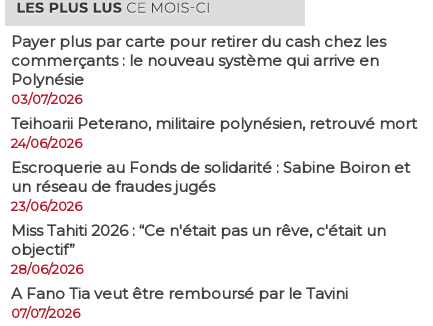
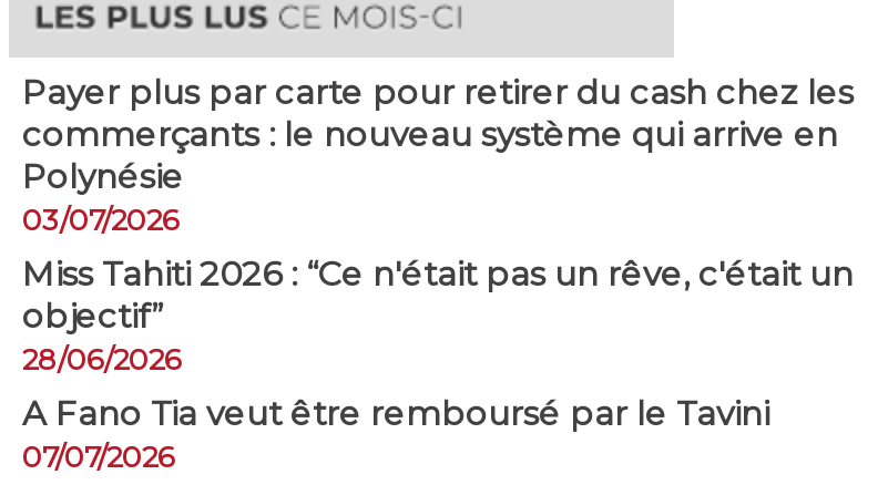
[11,114,417,214] Teihoarii Peterano, militaire polynésien, retrouvé mort | 24/06/2026 | Escroquerie au Fonds de solidarité : Sabine Boiron et | un réseau de fraudes jugés | 23/06/2026 -> none

